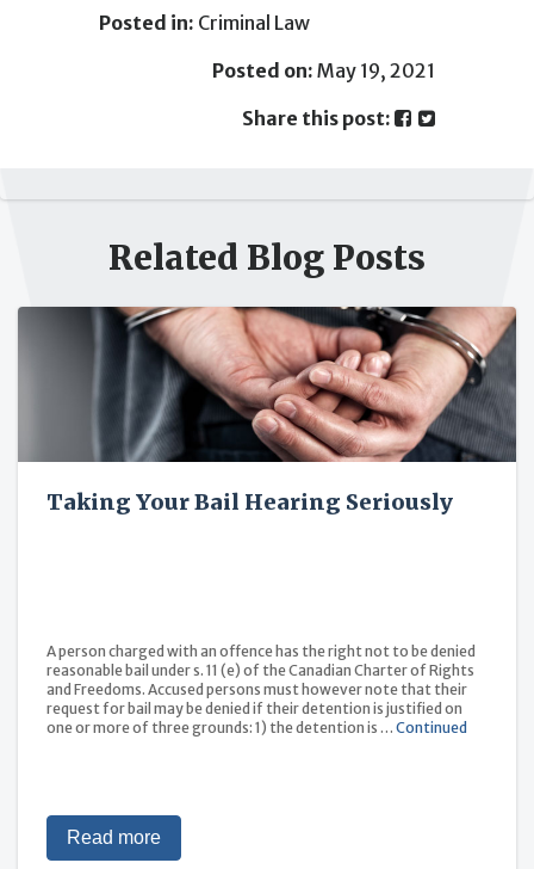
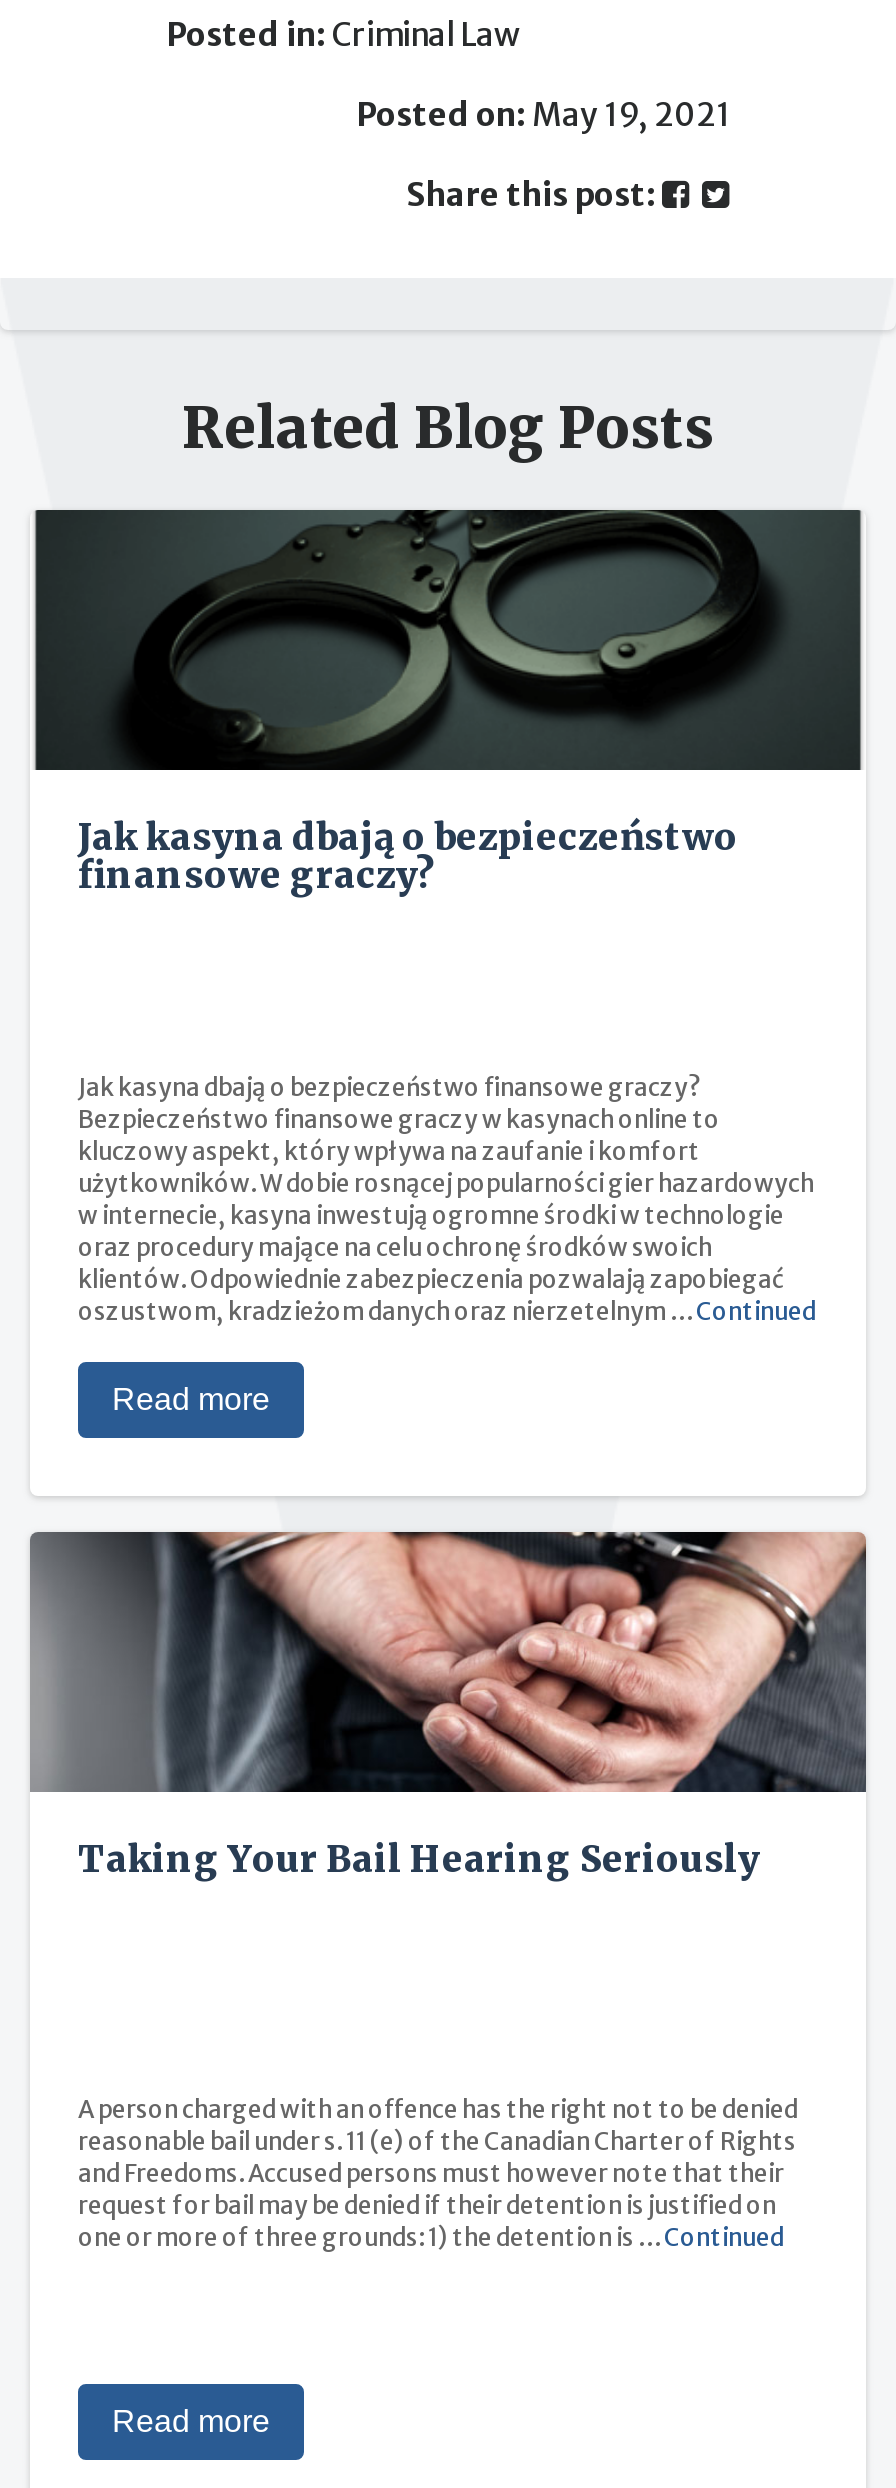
none -> [32,508,864,898] [image] | Jak kasyna dbają o bezpieczeństwo | finansowe graczy?
none -> [78,1072,816,1416] Jak kasyna dbają o bezpieczeństwo finansowe graczy? | Bezpieczeństwo finansowe graczy w kasynach online to | kluczowy aspekt, który wpływa na zaufanie i komfort | użytkowników. W dobie rosnącej popularności gier hazardowych | w internecie, kasyna inwestują ogromne środki w technologie | oraz procedury mające na celu ochronę środków swoich | klientów. Odpowiednie zabezpieczenia pozwalają zapobiegać | oszustwom, kradzieżom danych oraz nierzetelnym …Continued | Read more

